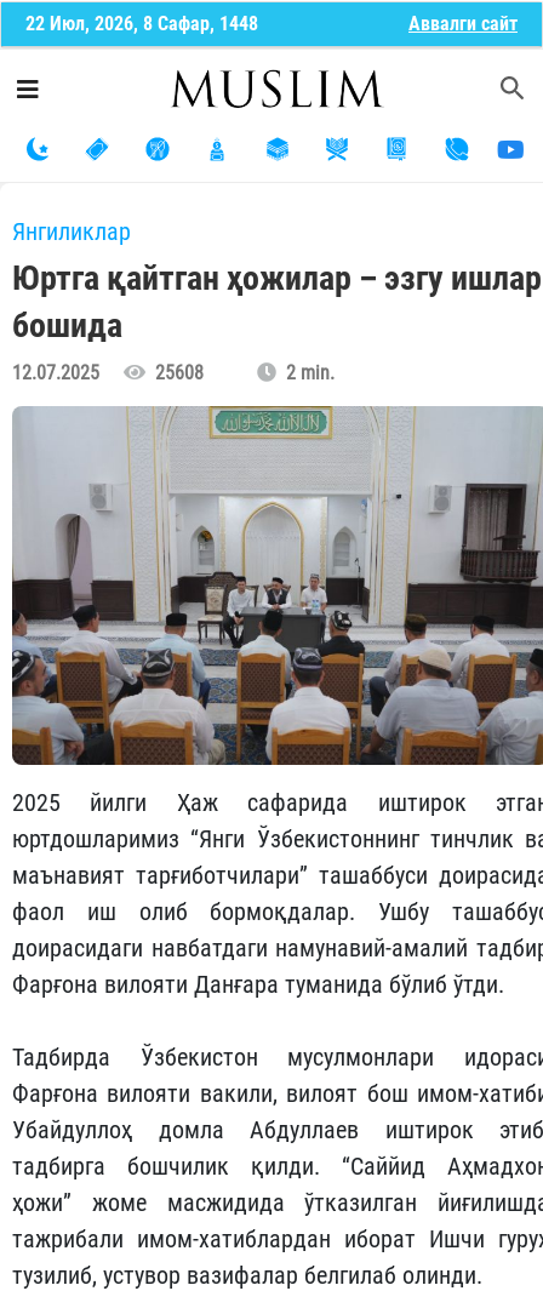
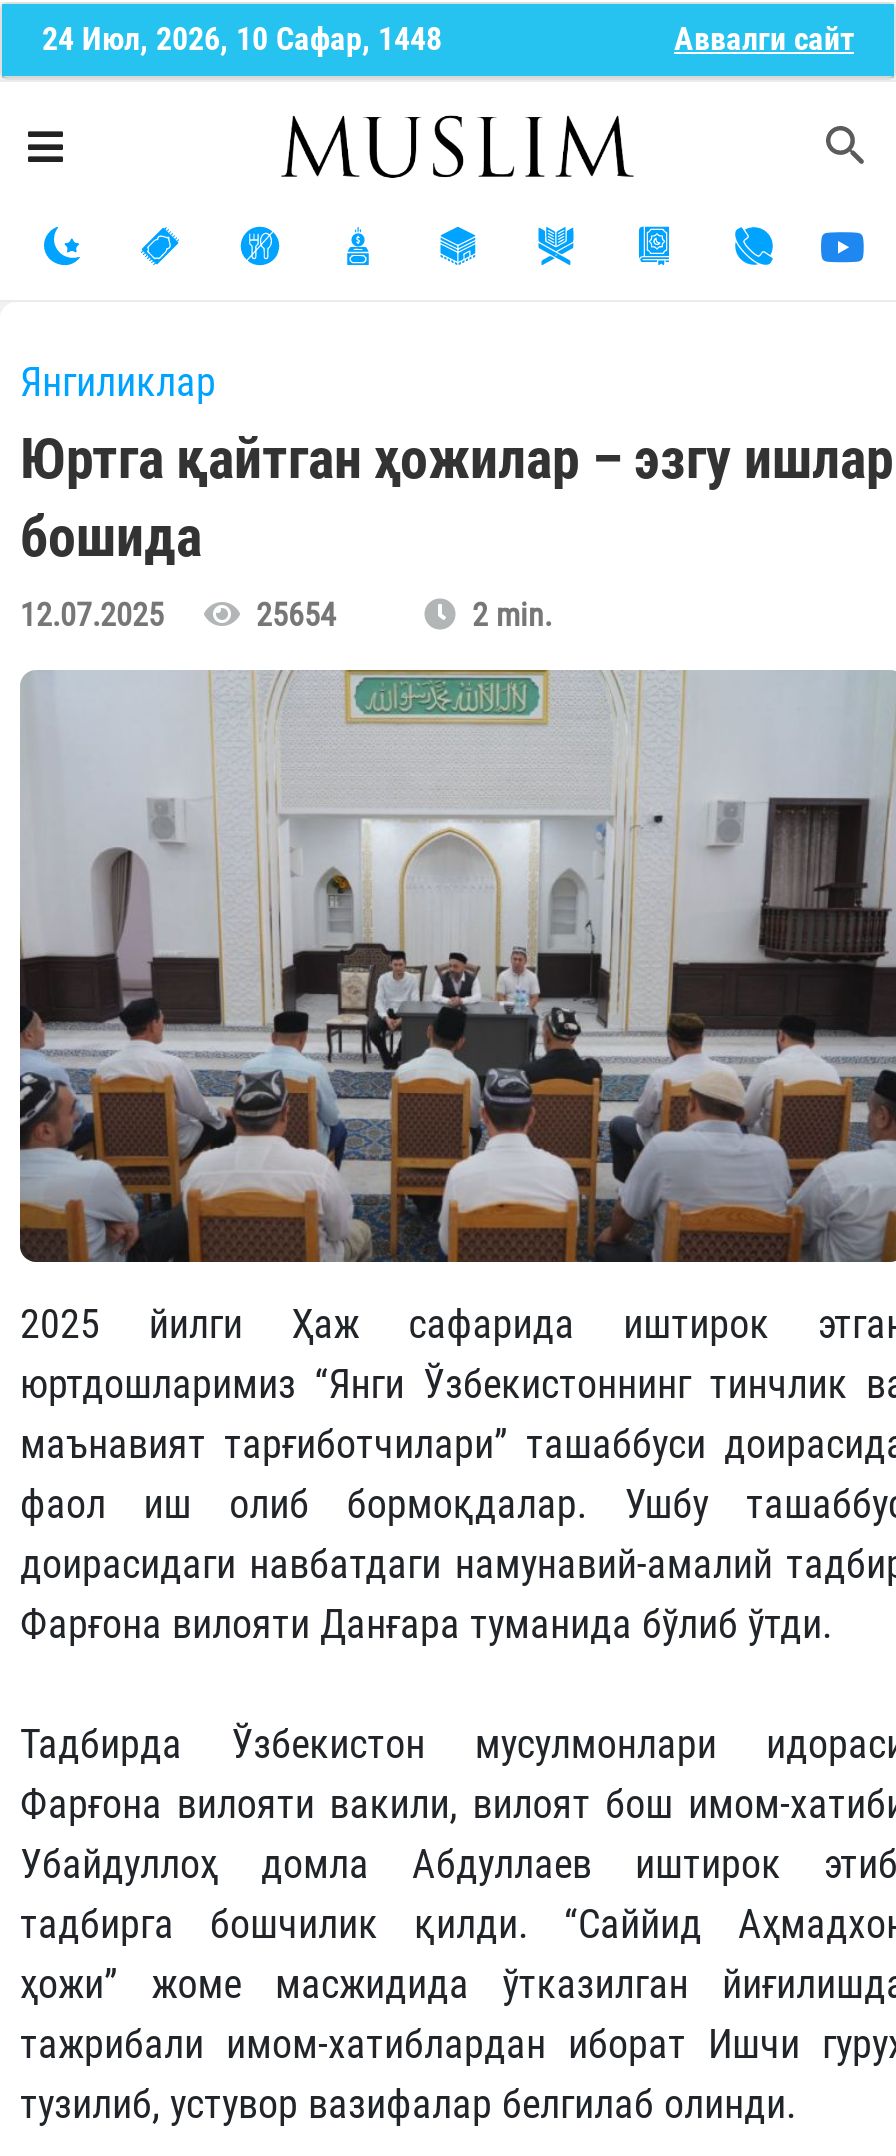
[25,12,258,35] 22 Июл, 2026, 8 Сафар, 1448 -> [42,20,442,58] 24 Июл, 2026, 10 Сафар, 1448
[12,361,208,384] 12.07.2025 25608 -> [20,596,344,634] 12.07.2025 25654

